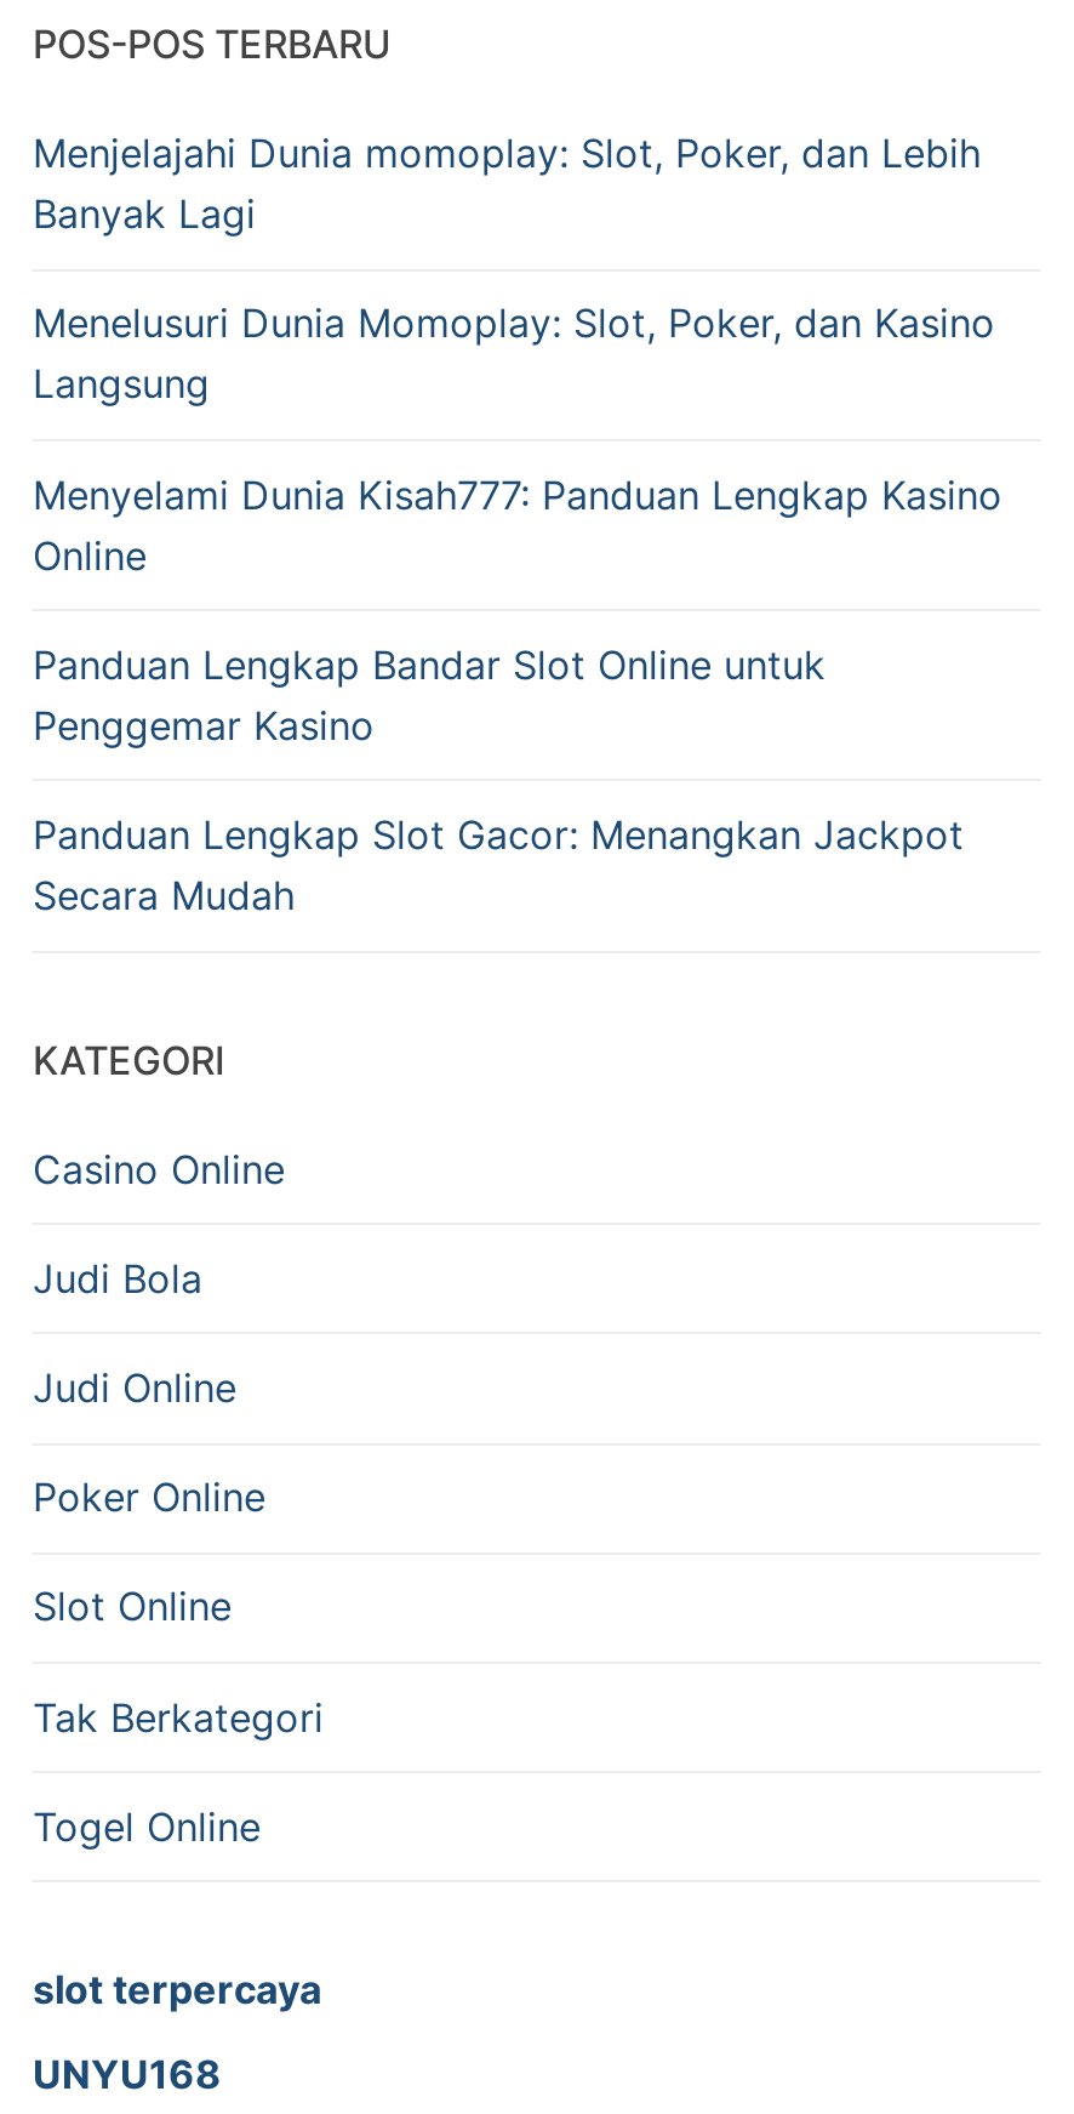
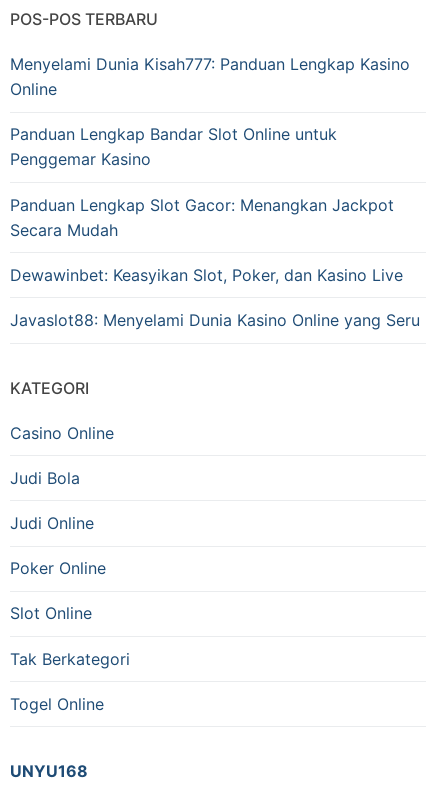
[33,129,995,409] Menjelajahi Dunia momoplay: Slot, Poker, dan Lebih | Banyak Lagi | Menelusuri Dunia Momoplay: Slot, Poker, dan Kasino | Langsung -> none
moved [33,470,1002,919] -> [10,54,410,240]: Menyelami Dunia Kisah777: Panduan Lengkap Kasino | Online | Panduan Lengkap Bandar Slot Online untuk | Penggemar Kasino | Panduan Lengkap Slot Gacor: Menangkan Jackpot | Secara Mudah
none -> [10,265,420,330] Dewawinbet: Keasyikan Slot, Poker, dan Kasino Live | Javaslot88: Menyelami Dunia Kasino Online yang Seru
[33,1966,321,2014] slot terpercaya -> none

